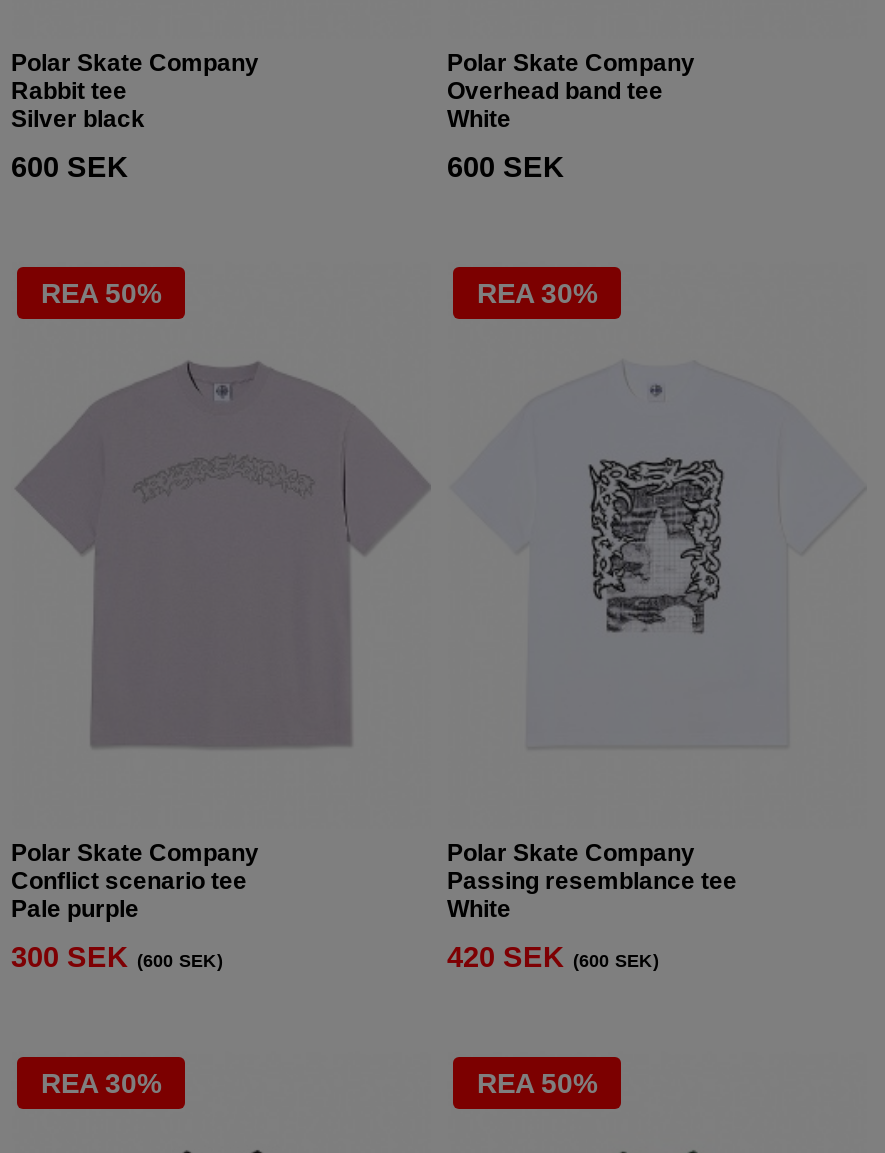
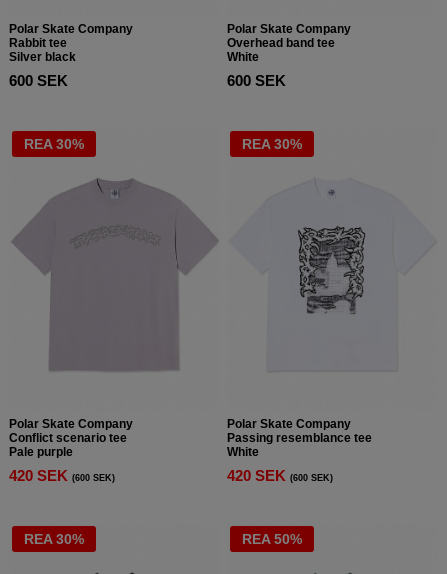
[41,277,161,309] REA 50% -> [24,136,84,152] REA 30%
[11,940,223,972] 300 SEK (600 SEK) -> [9,468,115,484] 420 SEK (600 SEK)

